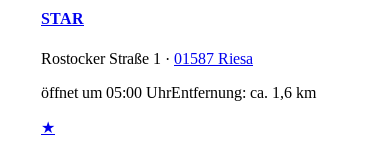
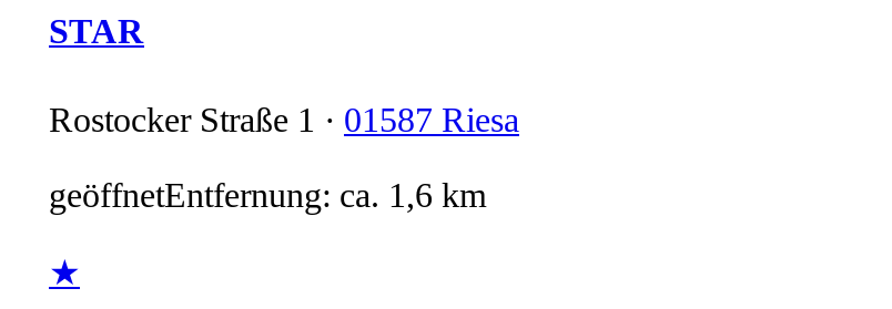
[41,84,316,101] öffnet um 05:00 UhrEntfernung: ca. 1,6 km -> [49,175,486,213] geöffnetEntfernung: ca. 1,6 km

